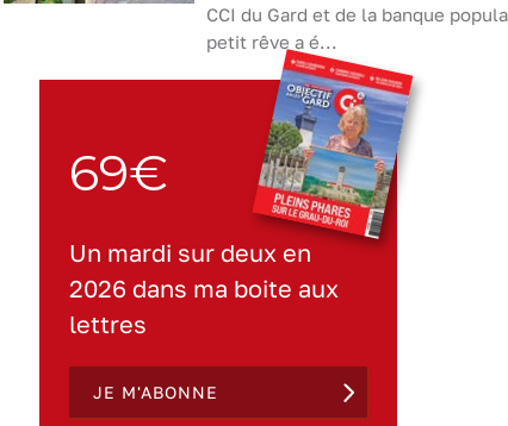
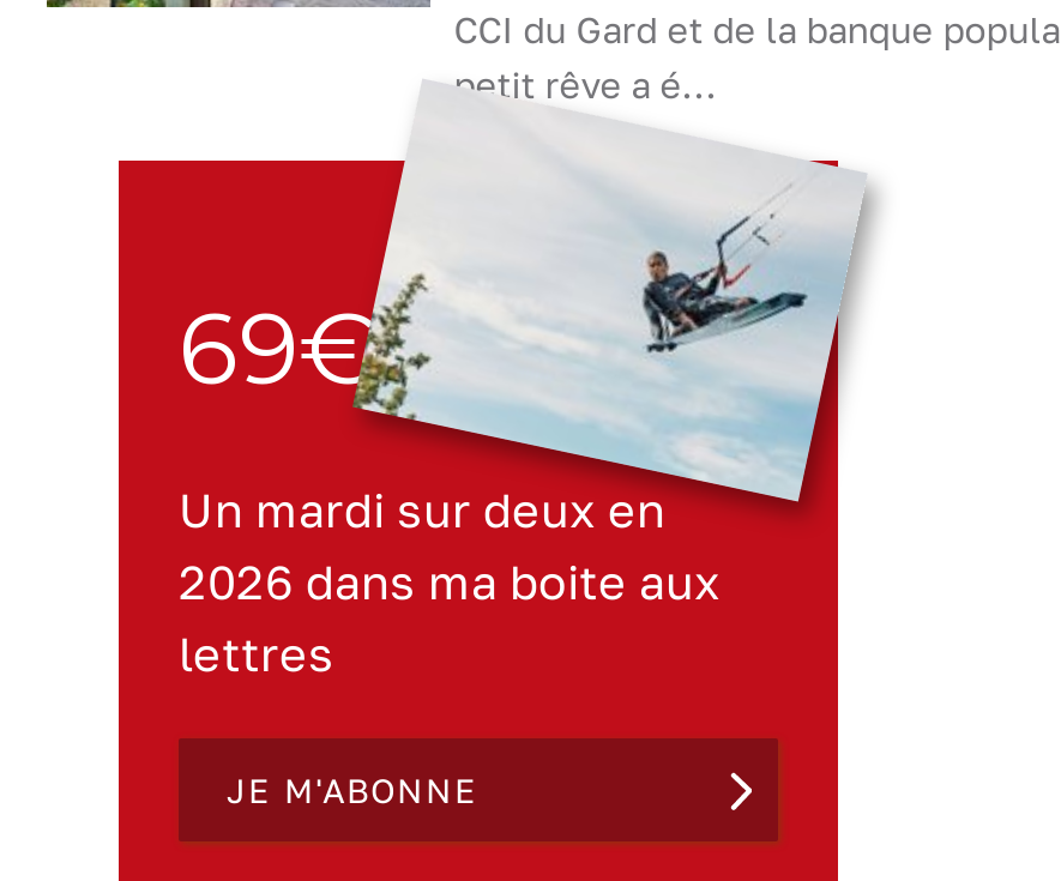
[163,43,416,253] [image] -> [366,82,874,513] [image]

